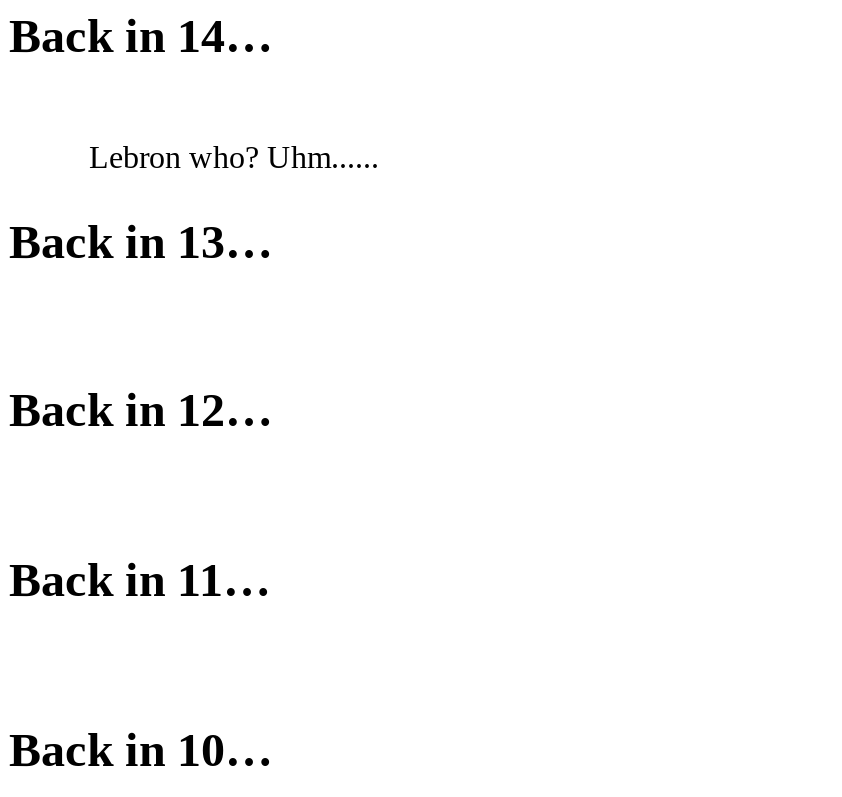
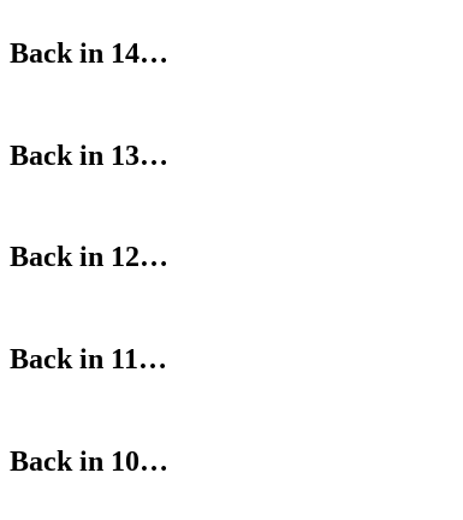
[89,139,379,173] Lebron who? Uhm...... -> none

